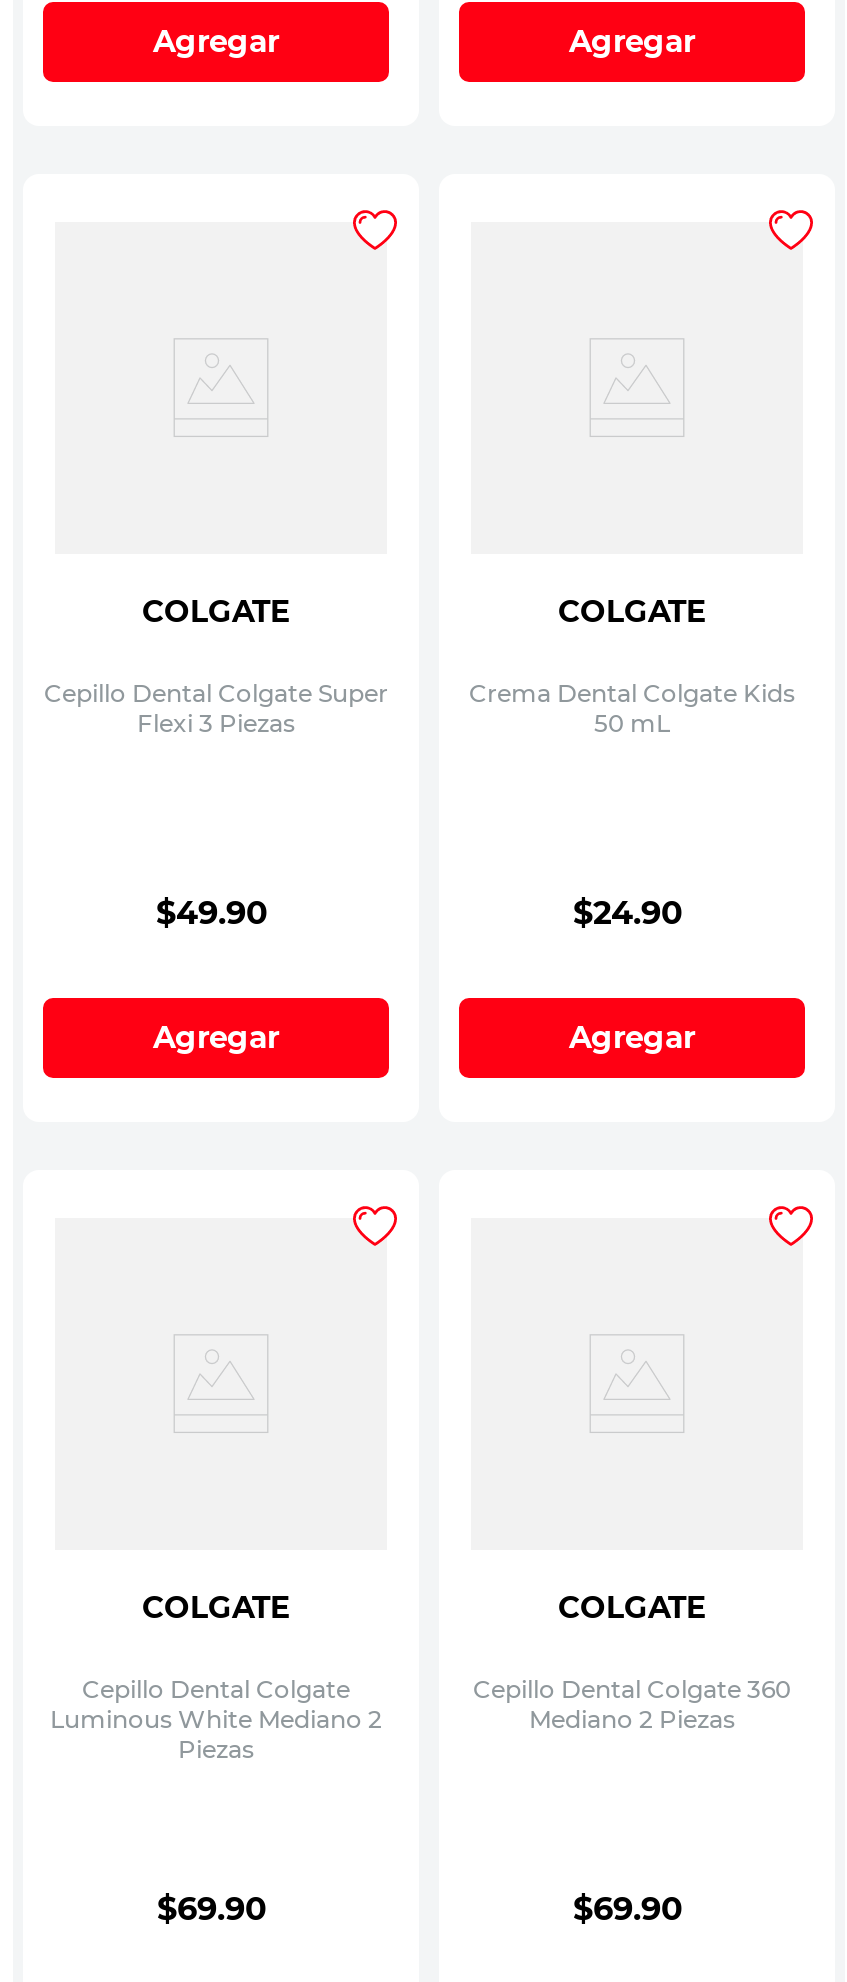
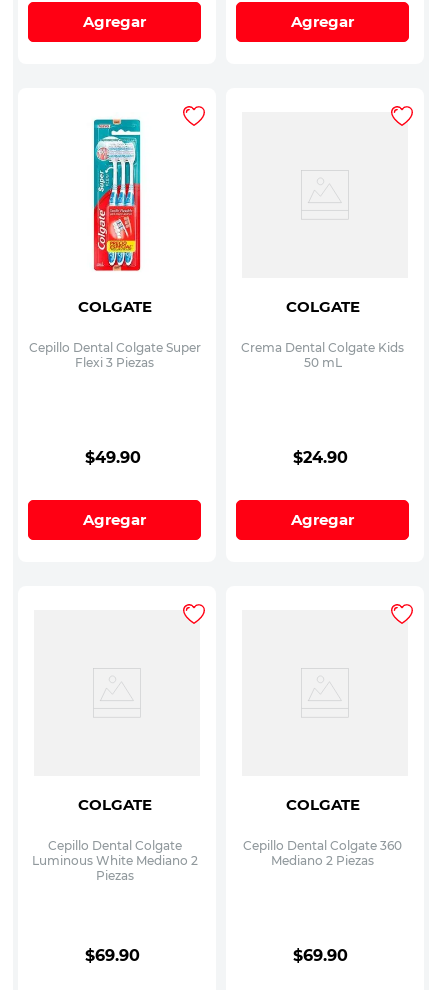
none -> [93,118,141,272] [image]

